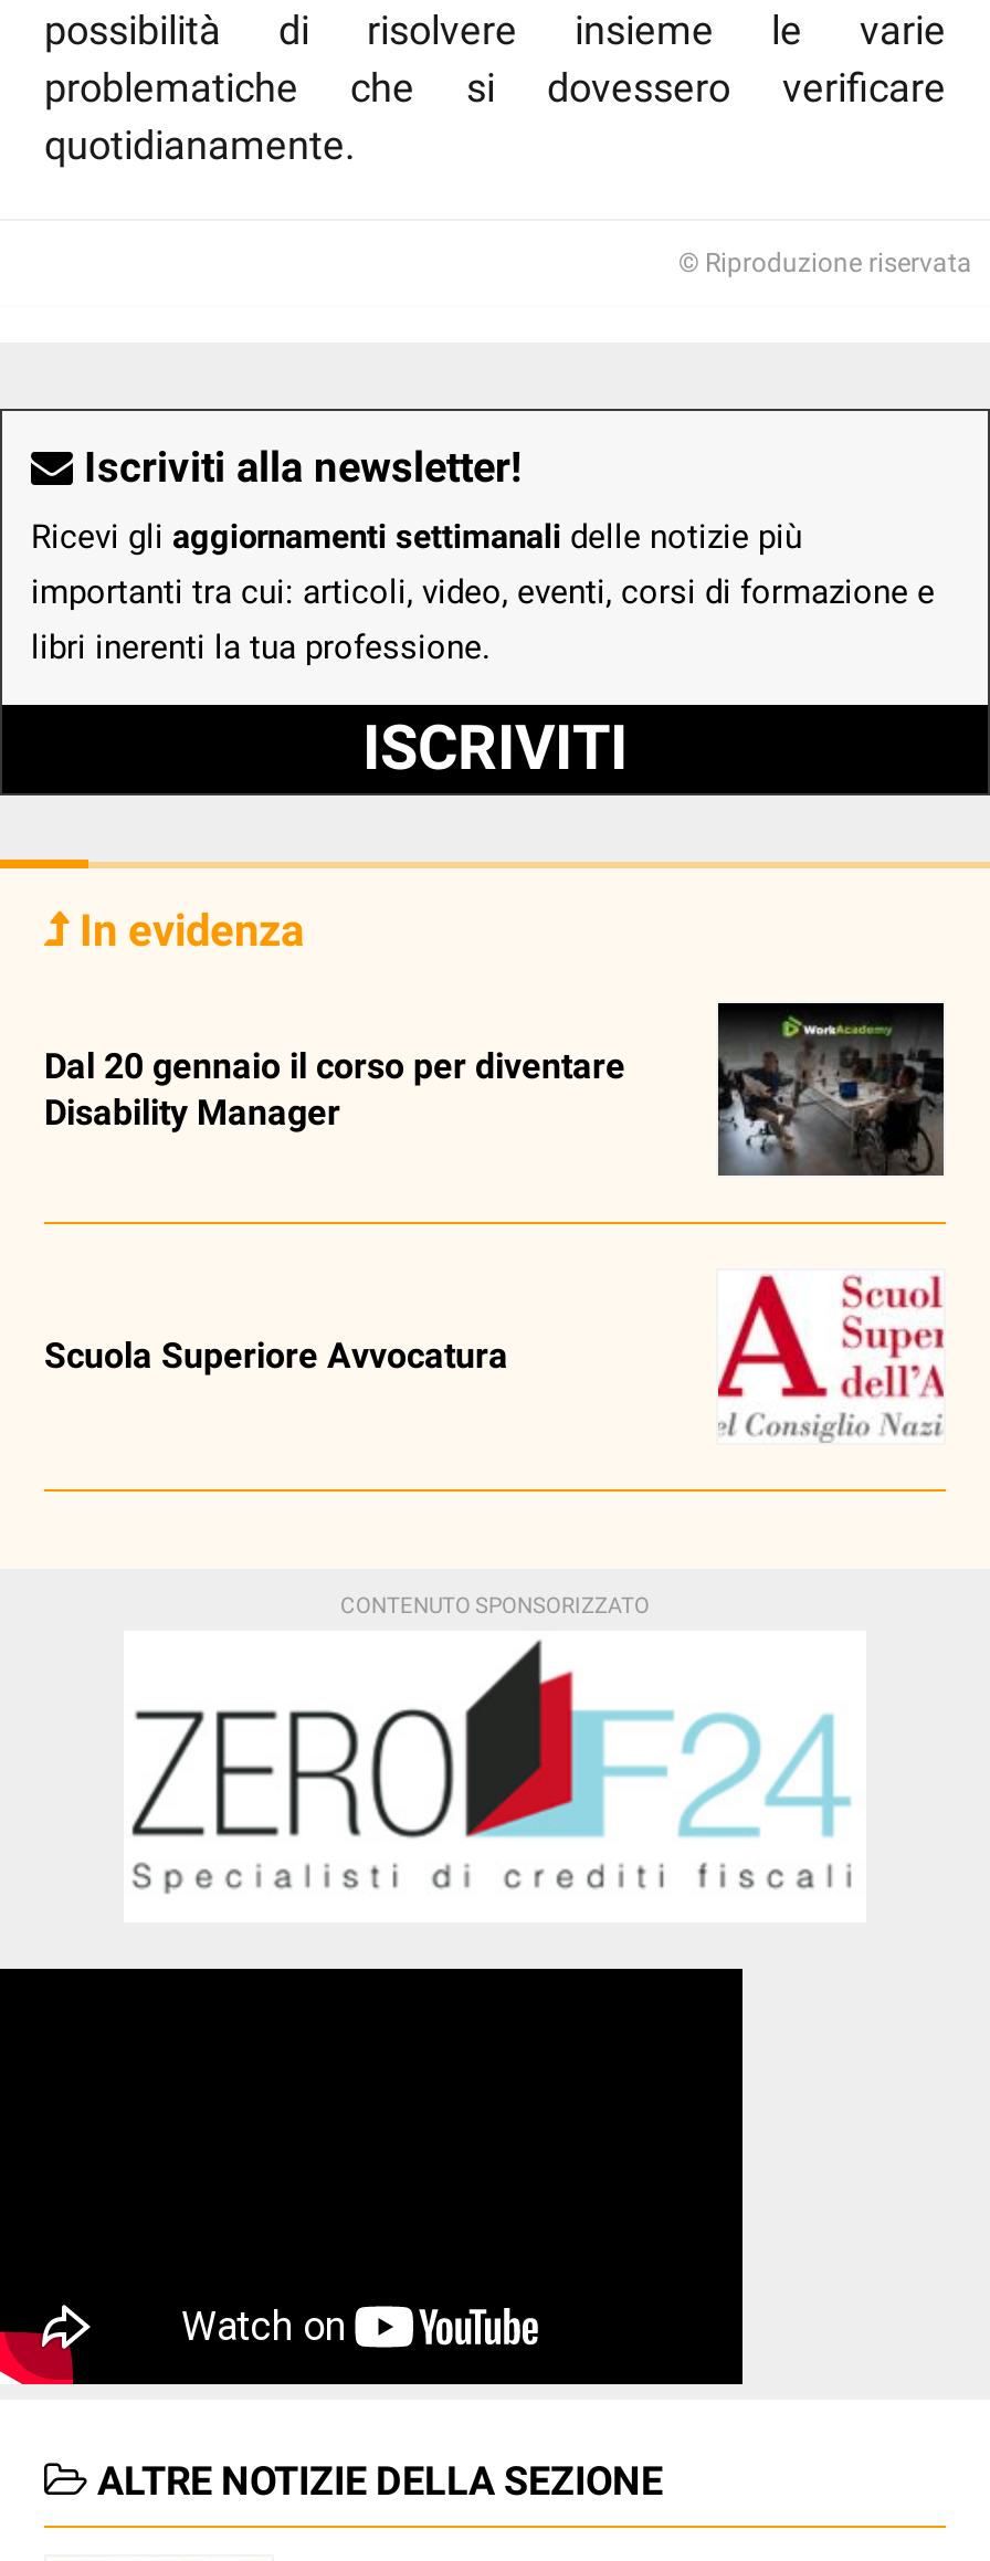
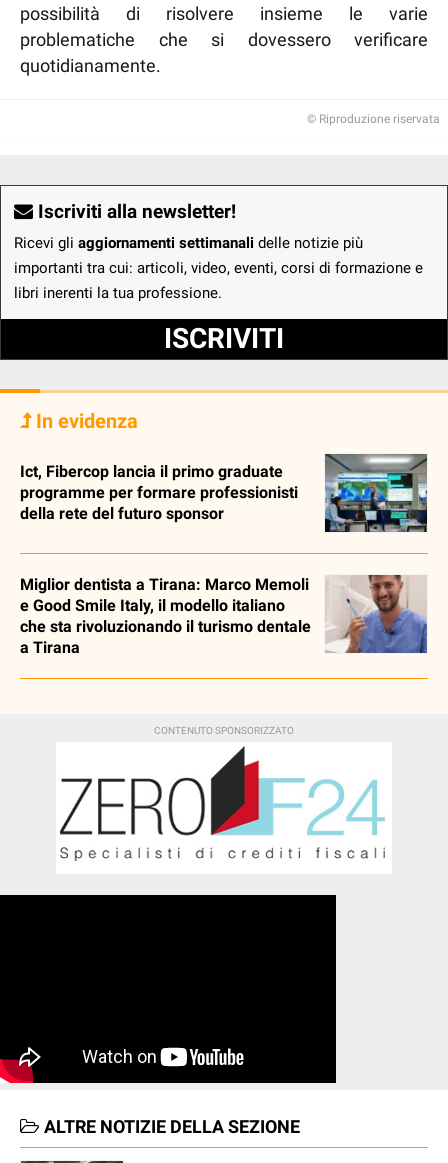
[718,1003,946,1176] [image] -> [325,453,428,532] [image]
[44,1045,625,1133] Dal 20 gennaio il corso per diventare | Disability Manager -> [20,462,298,523] Ict, Fibercop lancia il primo graduate | programme per formare professionisti | della rete del futuro sponsor
[720,1271,946,1441] [image] -> [325,574,428,654] [image]
[44,1334,508,1376] Scuola Superiore Avvocatura -> [20,575,311,657] Miglior dentista a Tirana: Marco Memoli | e Good Smile Italy, il modello italiano | che sta rivoluzionando il turismo dentale | a Tirana

